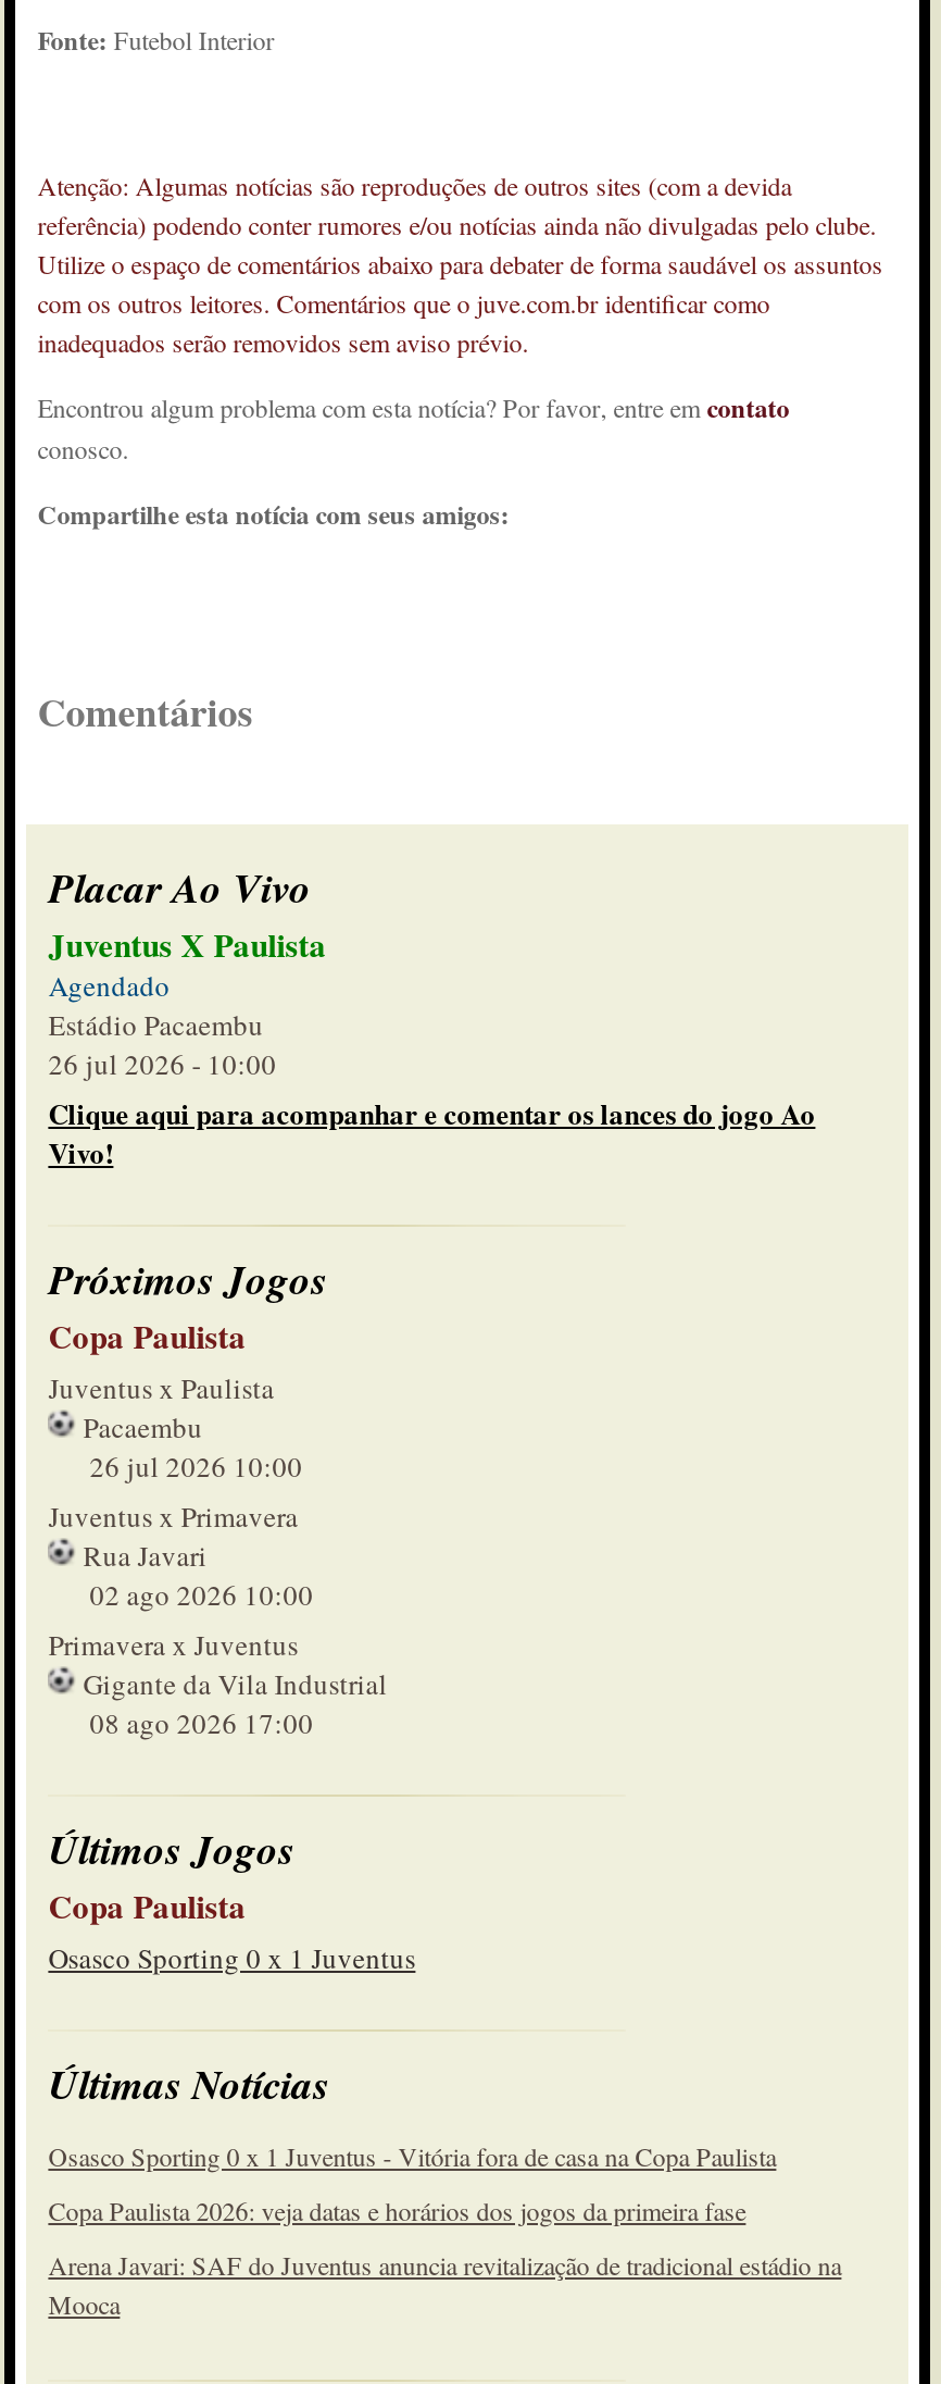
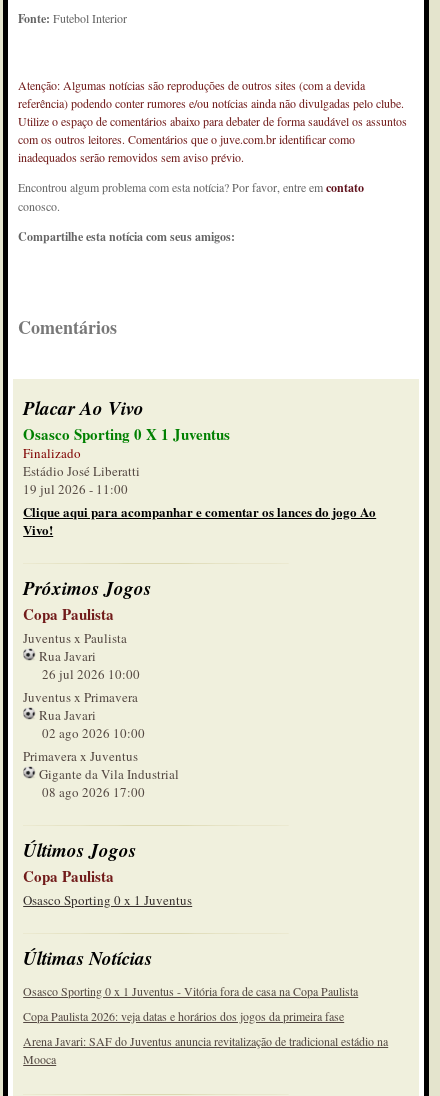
[48,920,326,1083] Juventus X Paulista | Agendado | Estádio Pacaembu | 26 jul 2026 - 10:00 -> [23,423,230,498] Osasco Sporting 0 X 1 Juventus | Finalizado | Estádio José Liberatti | 19 jul 2026 - 11:00
[76,1407,203,1446] Pacaembu -> [36,647,96,665] Rua Javari

